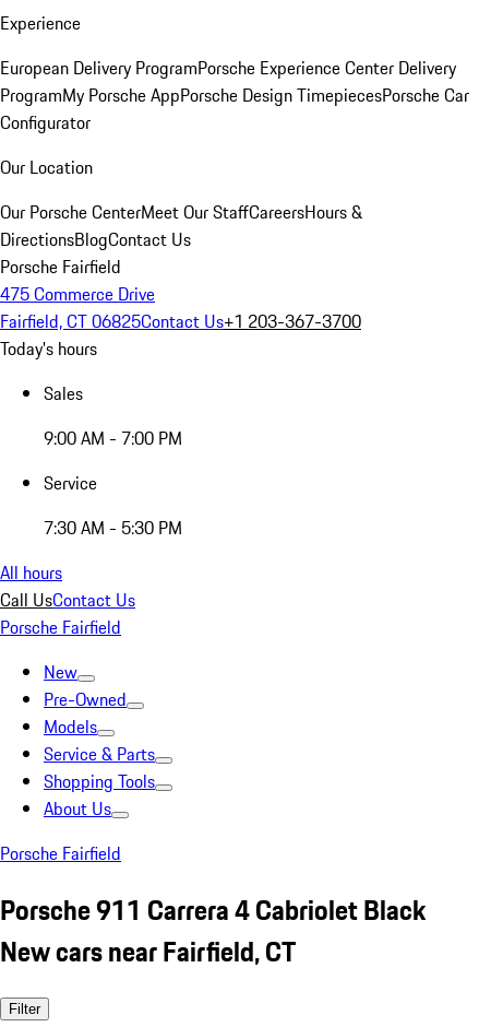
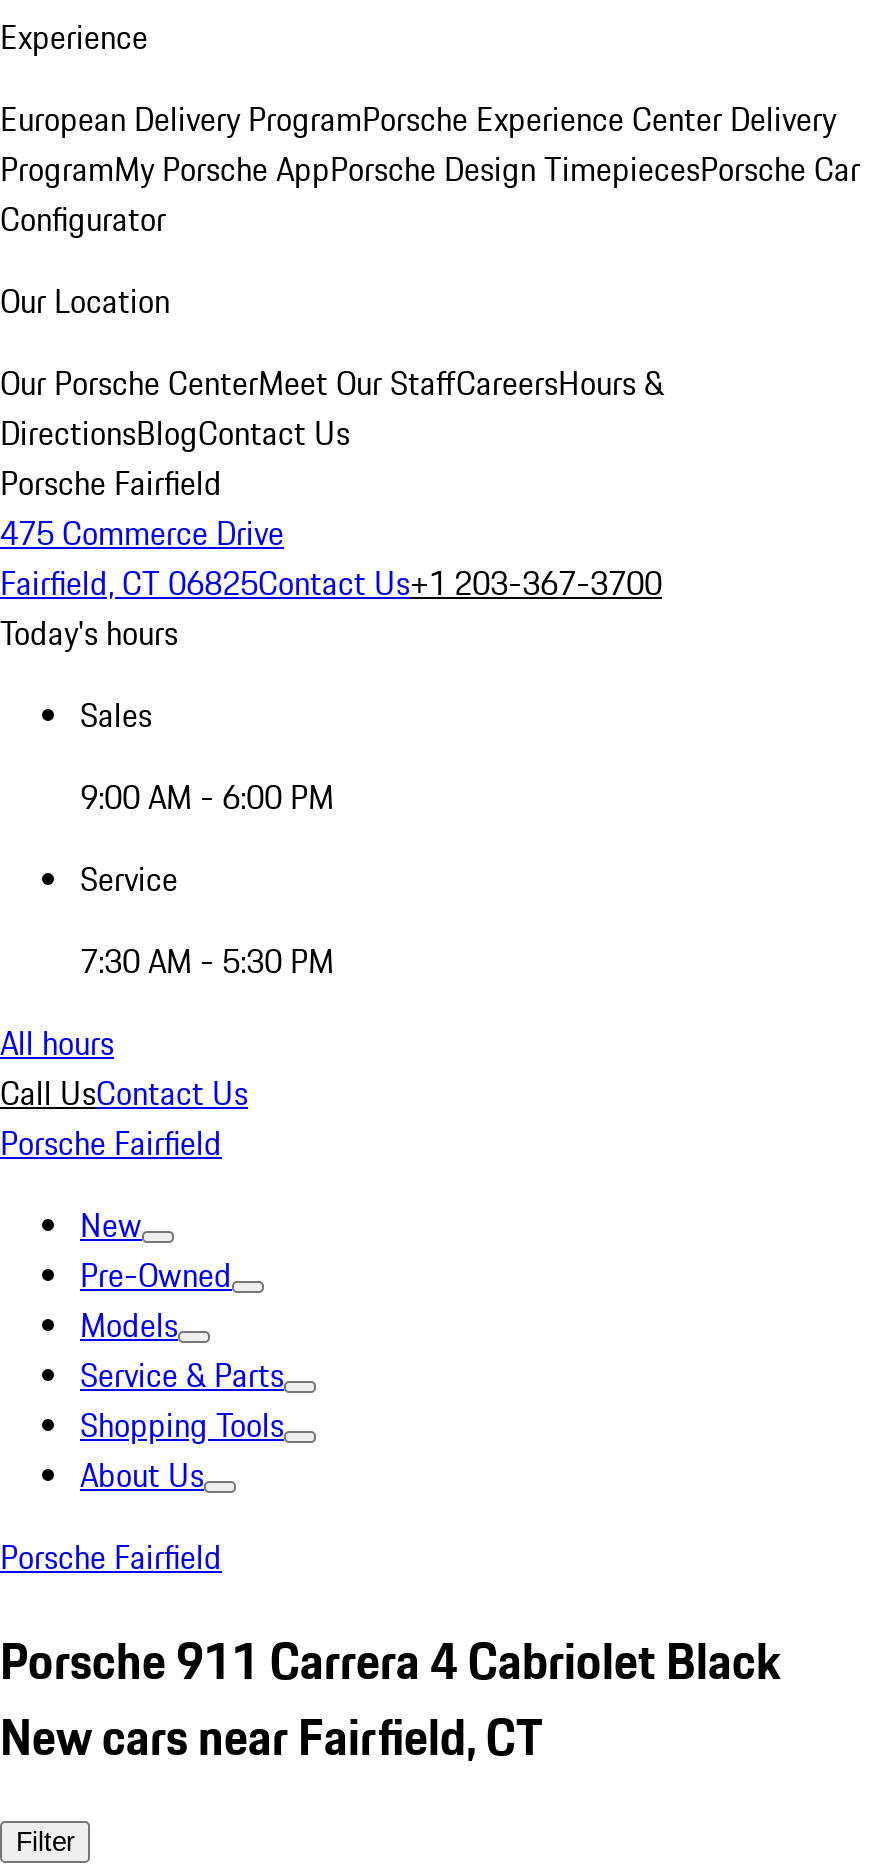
[44,425,182,451] 9:00 AM - 7:00 PM -> [80,773,334,821] 9:00 AM - 6:00 PM

